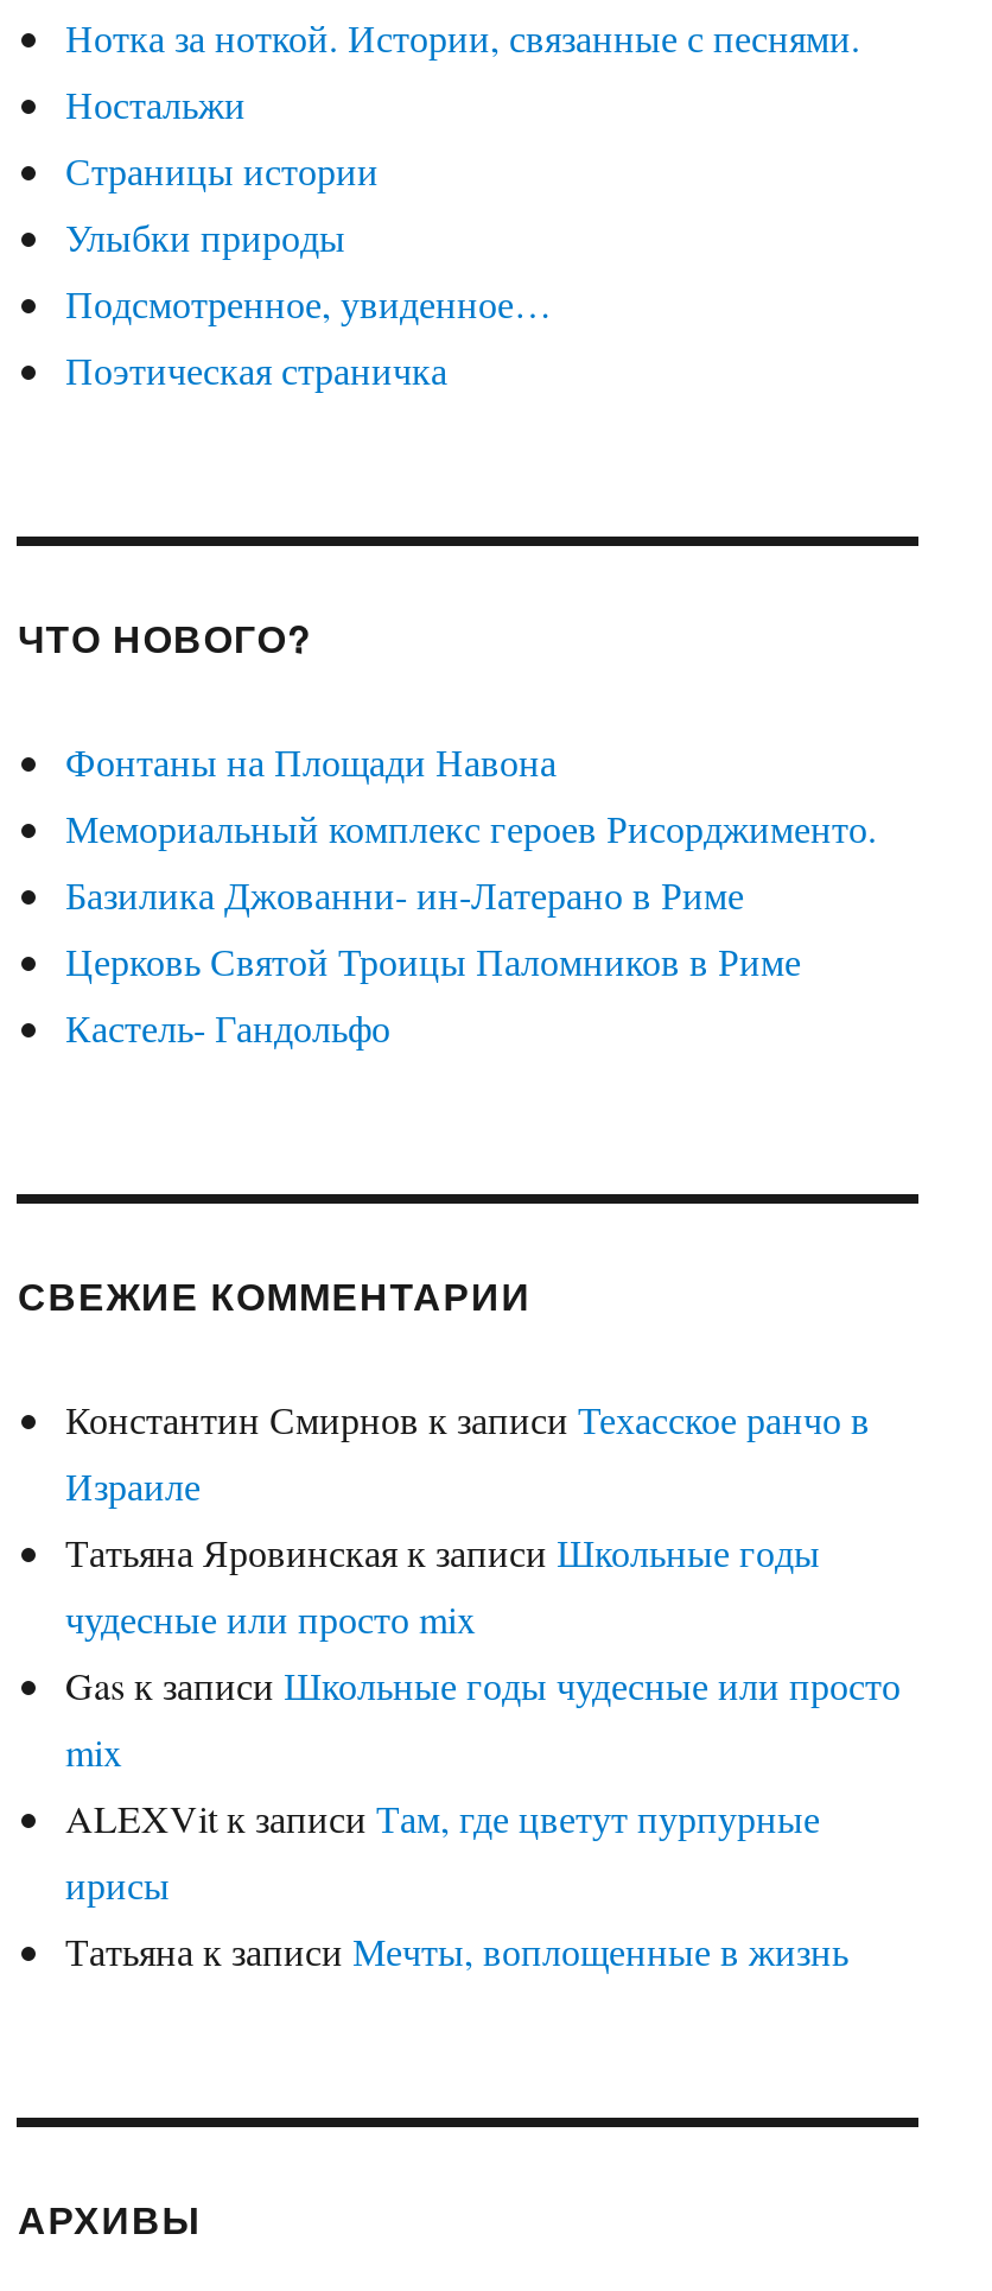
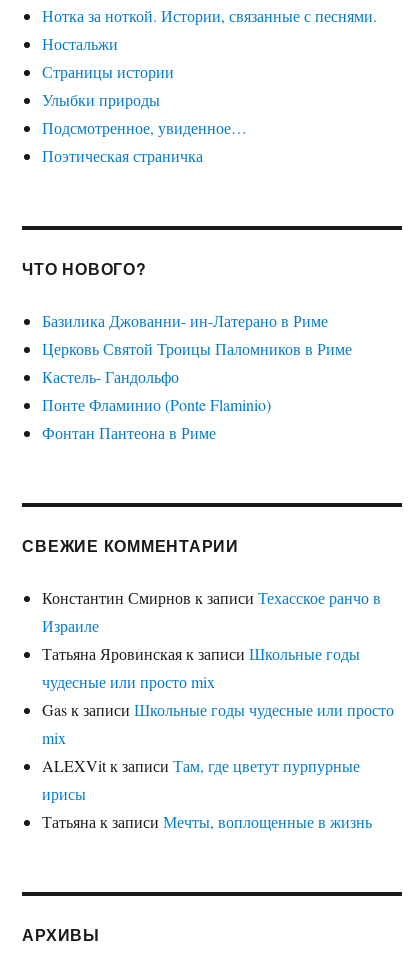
[65,735,877,851] Фонтаны на Площади Навона | Мемориальный комплекс героев Рисорджименто. -> none
moved [65,868,801,1051] -> [42,310,352,387]: Базилика Джованни- ин-Латерано в Риме | Церковь Святой Троицы Паломников в Риме | Кастель- Гандольфо
none -> [42,394,271,443] Понте Фламинио (Ponte Flaminio) | Фонтан Пантеона в Риме

